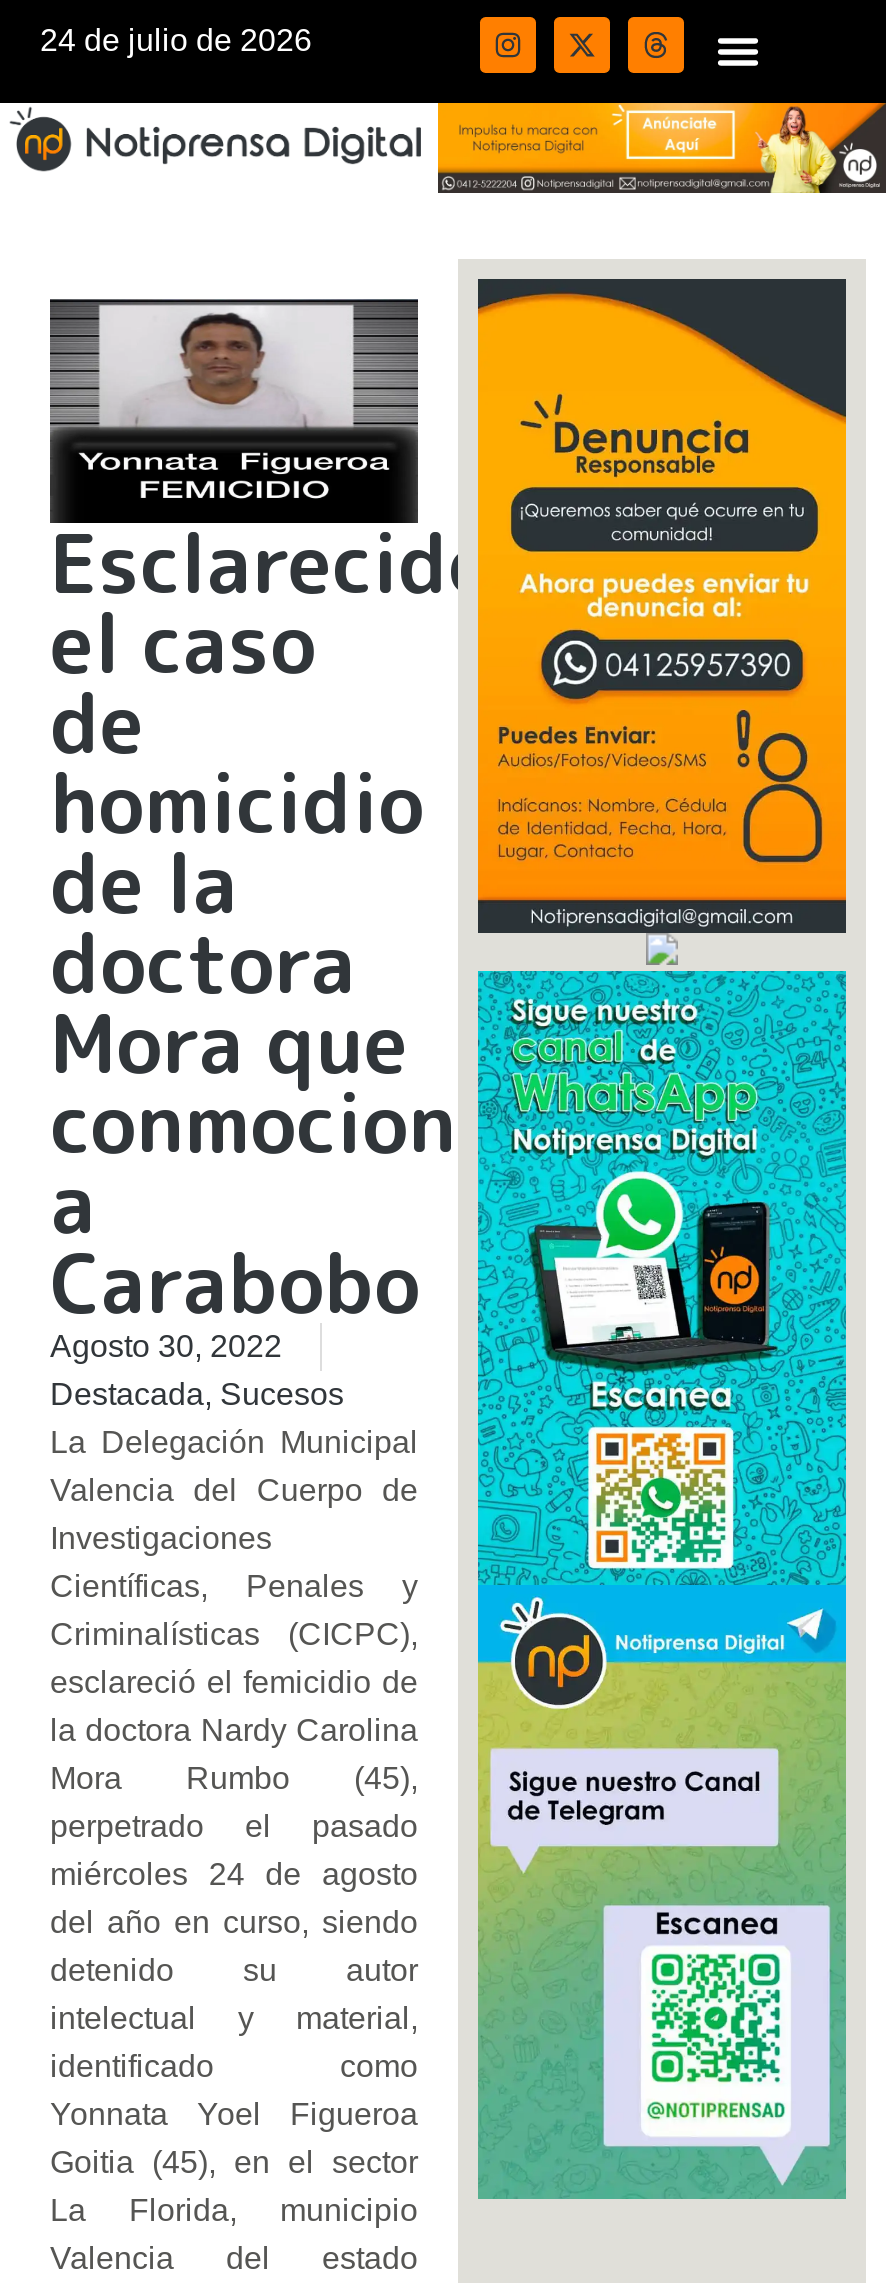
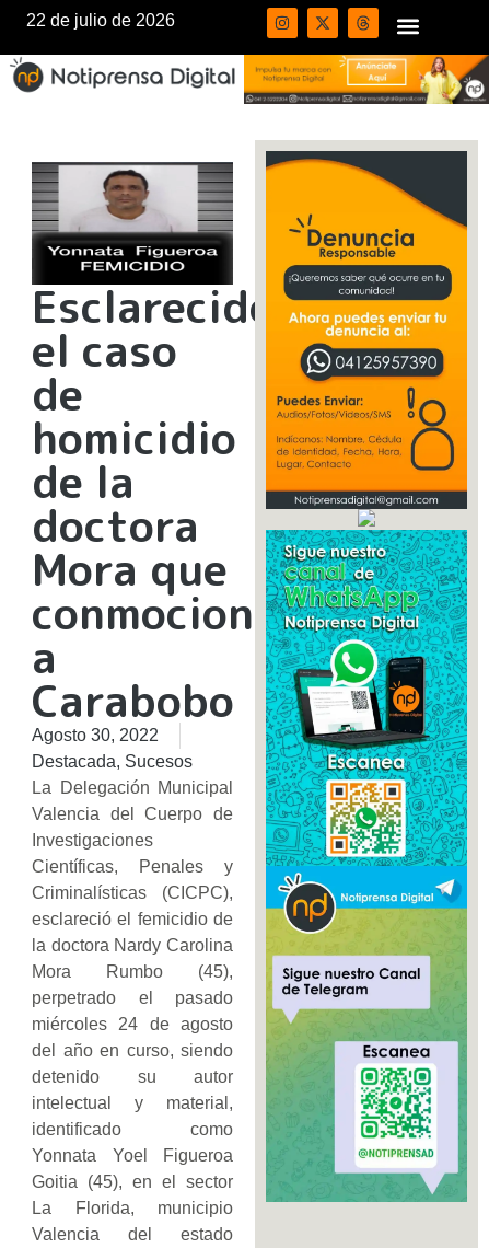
[40,23,312,57] 24 de julio de 2026 -> [26,11,175,30] 22 de julio de 2026

